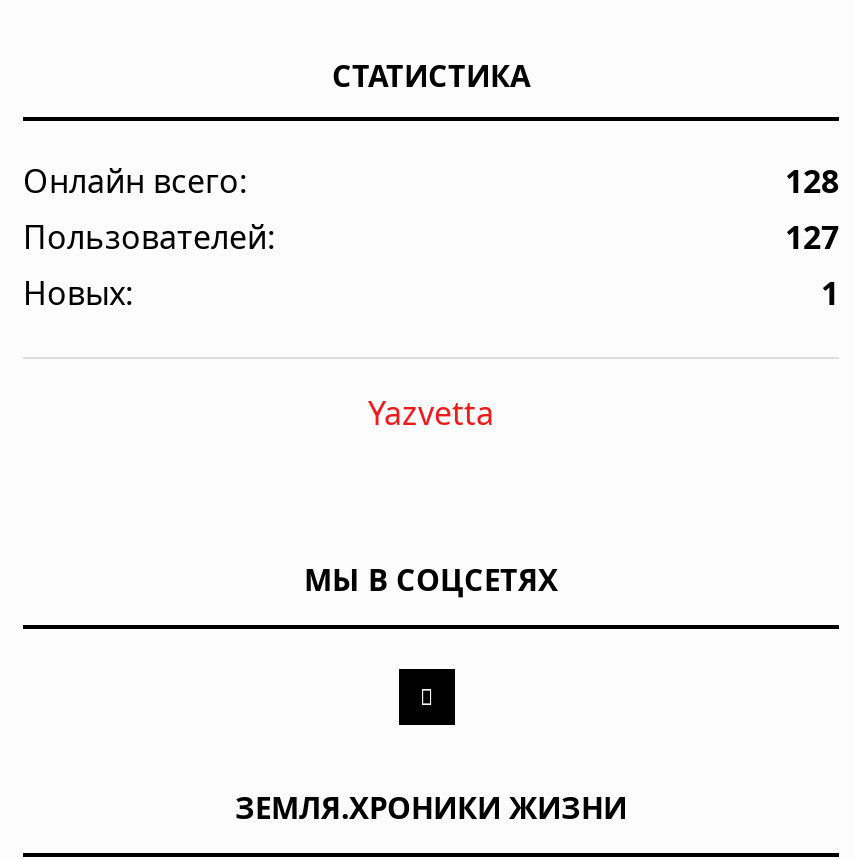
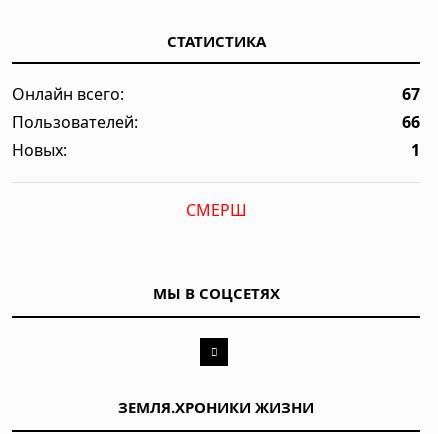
[785,159,839,203] 128 -> [402,83,420,105] 67
[785,215,839,259] 127 -> [402,111,420,133] 66
[368,391,494,435] Yazvetta -> [185,199,246,221] СМЕРШ

